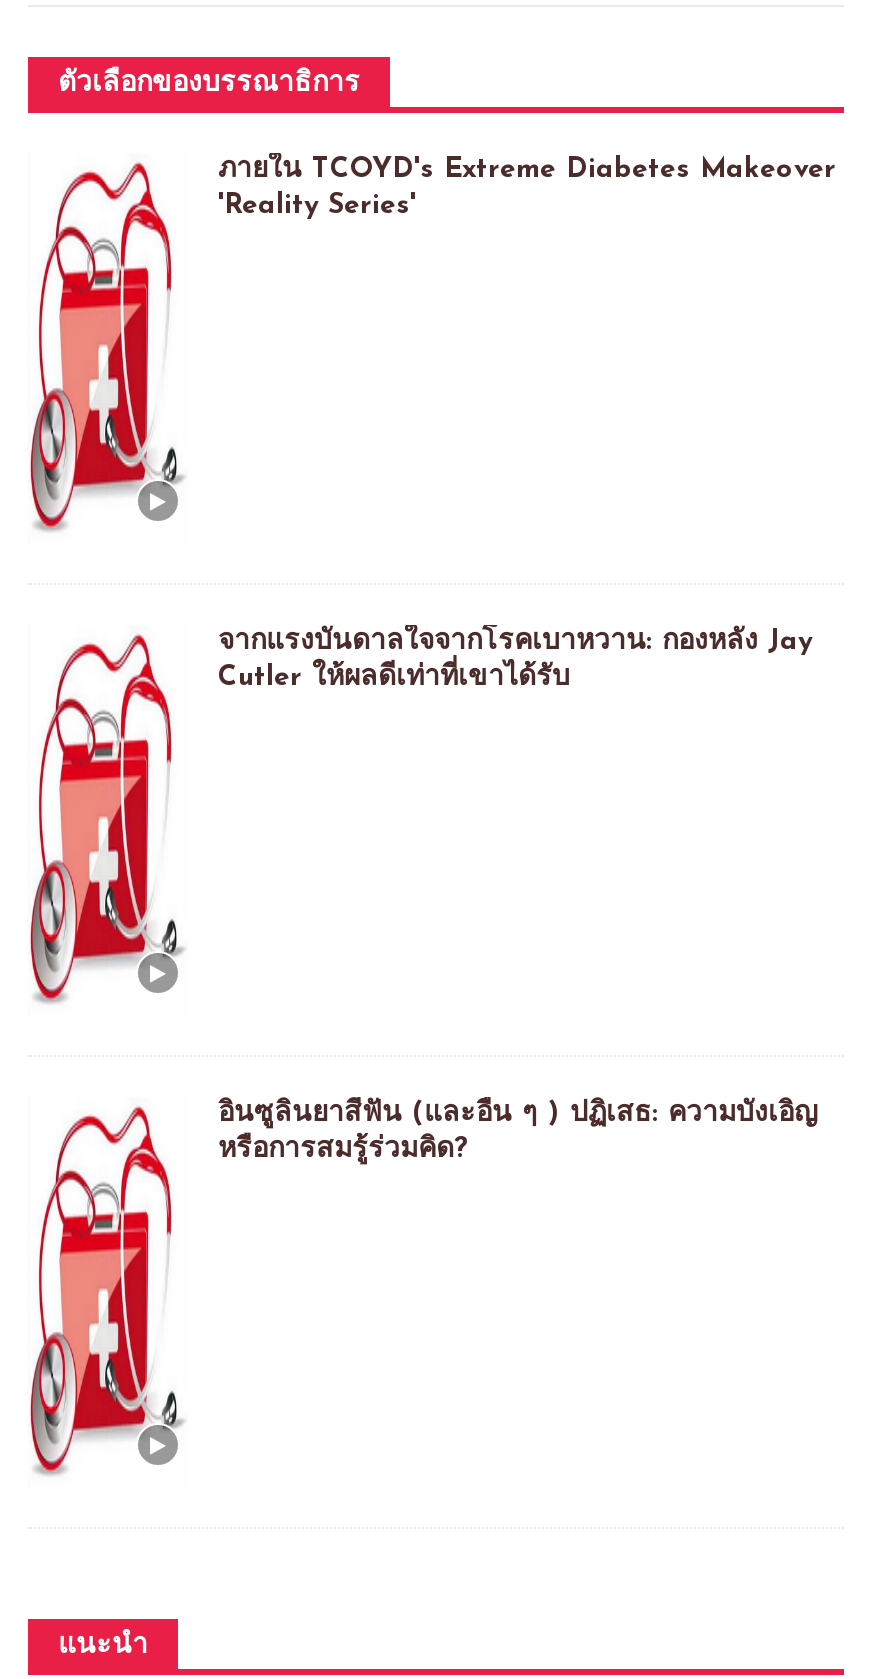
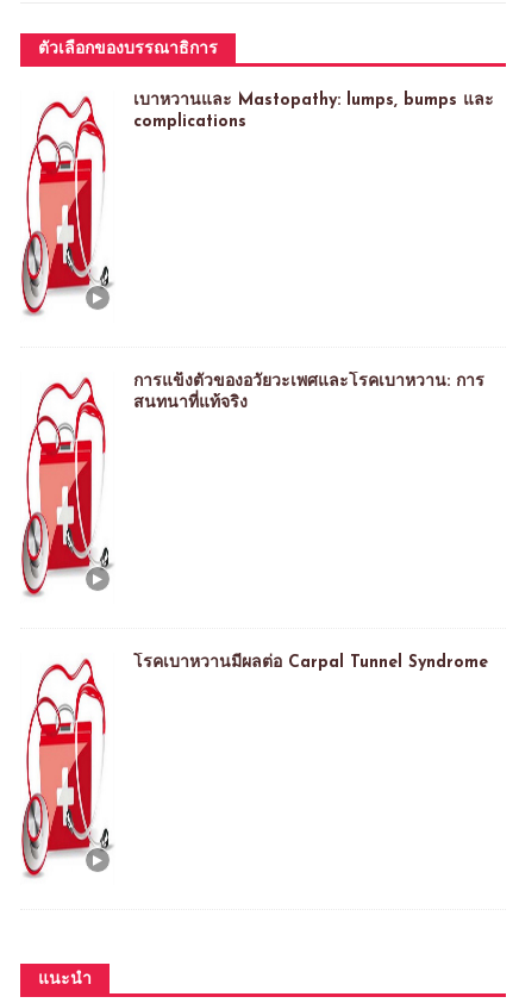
[218,155,836,221] ภายใน TCOYD's Extreme Diabetes Makeover | 'Reality Series' -> [133,92,494,131] เบาหวานและ Mastopathy: lumps, bumps และ | complications
[218,627,812,693] จากแรงบันดาลใจจากโรคเบาหวาน: กองหลัง Jay | Cutler ให้ผลดีเท่าที่เขาได้รับ -> [133,373,484,412] การแข็งตัวของอวัยวะเพศและโรคเบาหวาน: การ | สนทนาที่แท้จริง
[218,1099,818,1165] อินซูลินยาสีฟัน (และอื่น ๆ ) ปฏิเสธ: ความบังเอิญ | หรือการสมรู้ร่วมคิด? -> [133,654,488,672] โรคเบาหวานมีผลต่อ Carpal Tunnel Syndrome

